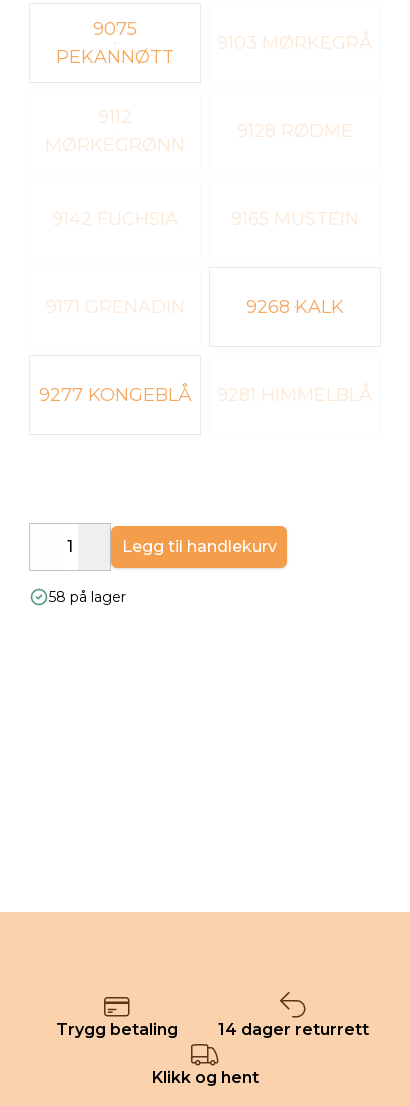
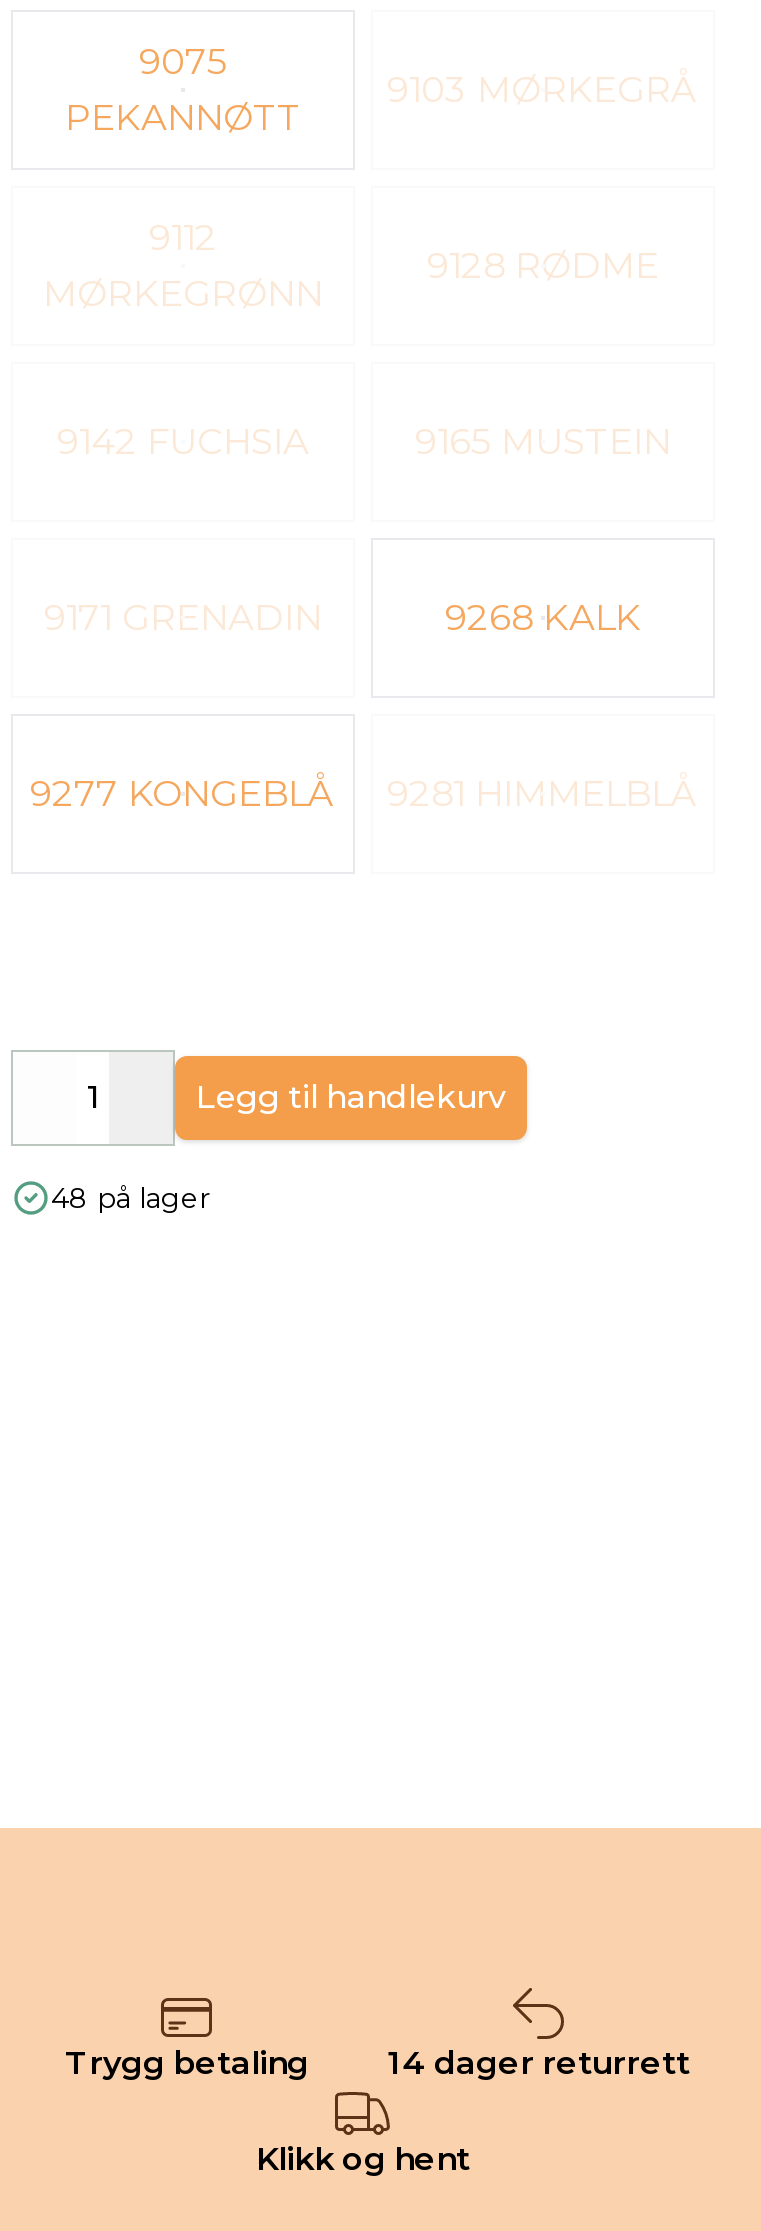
[49,588,126,606] 58 på lager -> [51,1180,209,1216] 48 på lager

